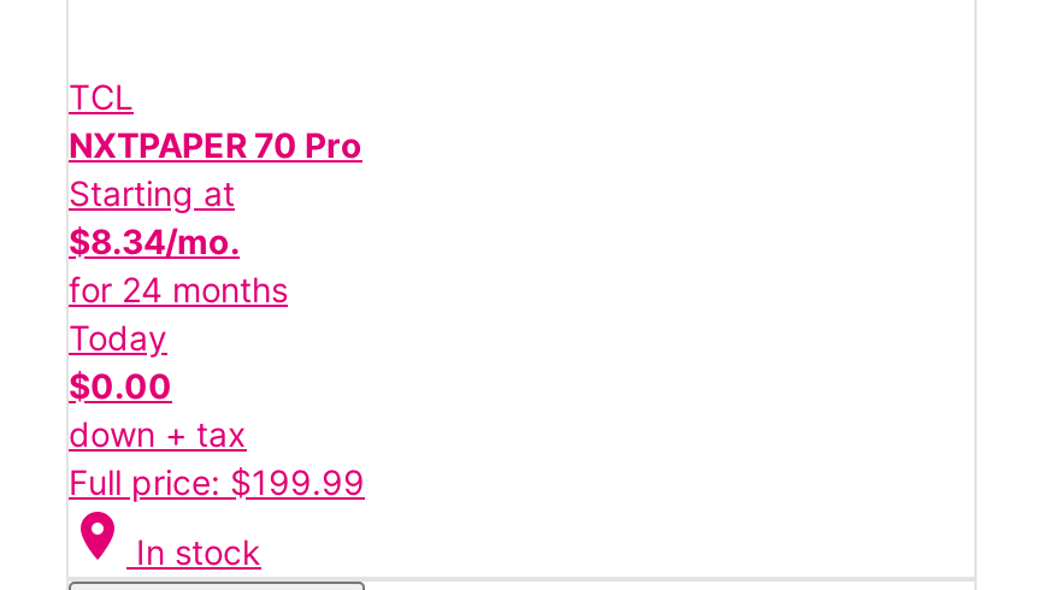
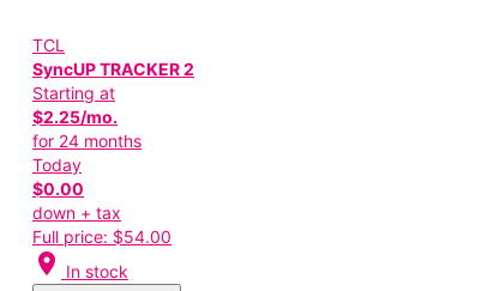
[69,124,363,165] NXTPAPER 70 Pro -> [32,59,194,79] SyncUP TRACKER 2
[69,221,240,262] $8.34/mo. -> [32,107,118,127] $2.25/mo.
[69,461,365,502] Full price: $199.99 -> [32,226,171,247] Full price: $54.00

